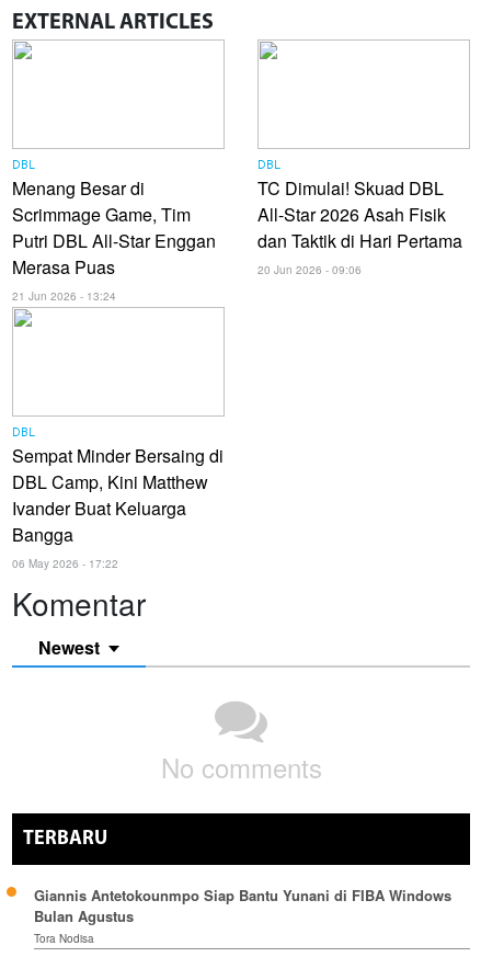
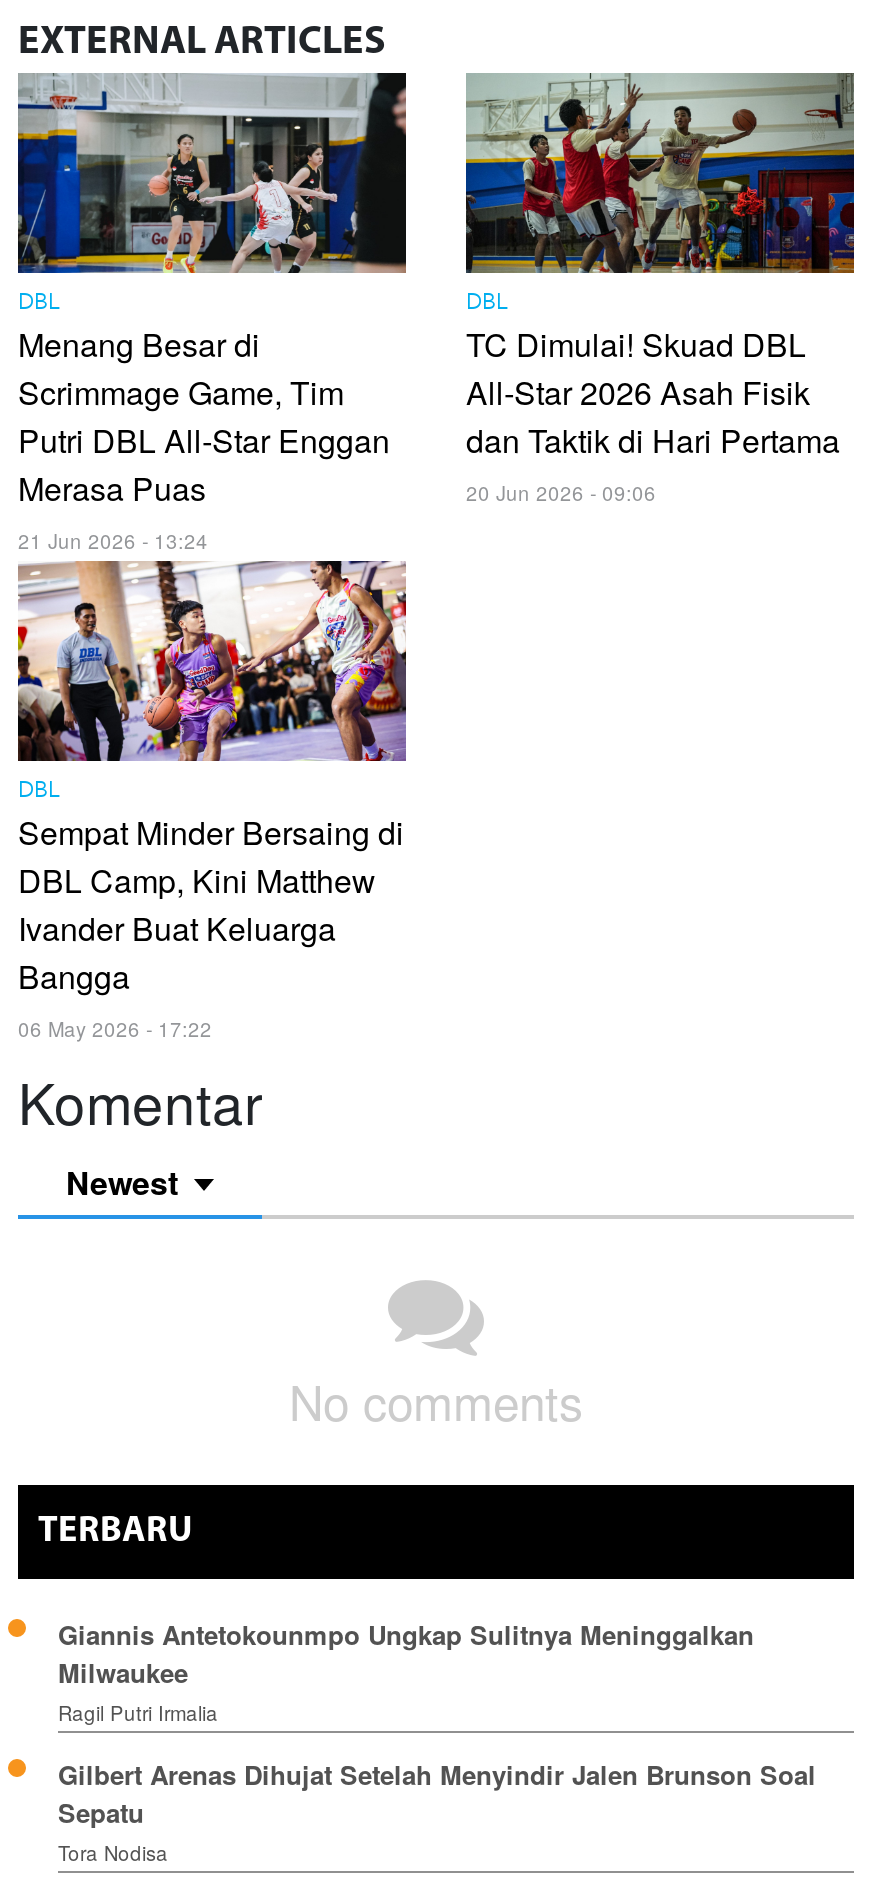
none -> [16,71,408,275] [image]
none -> [464,73,856,275] [image]
none -> [16,559,408,763] [image]
[34,884,451,926] Giannis Antetokounmpo Siap Bantu Yunani di FIBA Windows | Bulan Agustus -> [58,1614,816,1830] Giannis Antetokounmpo Ungkap Sulitnya Meninggalkan | Milwaukee | Ragil Putri Irmalia | Gilbert Arenas Dihujat Setelah Menyindir Jalen Brunson Soal | Sepatu

